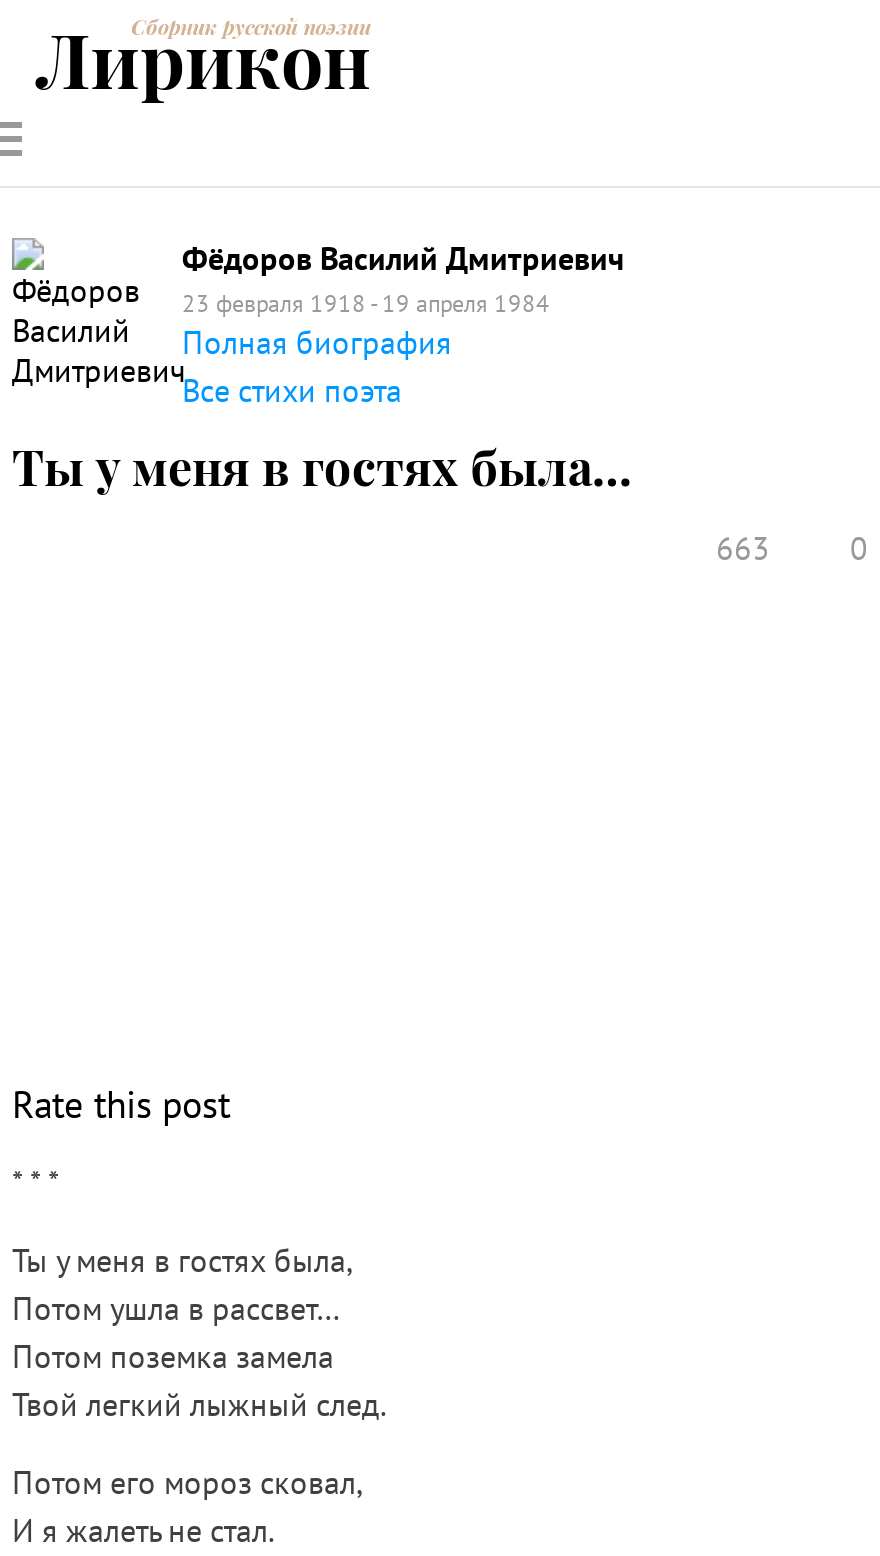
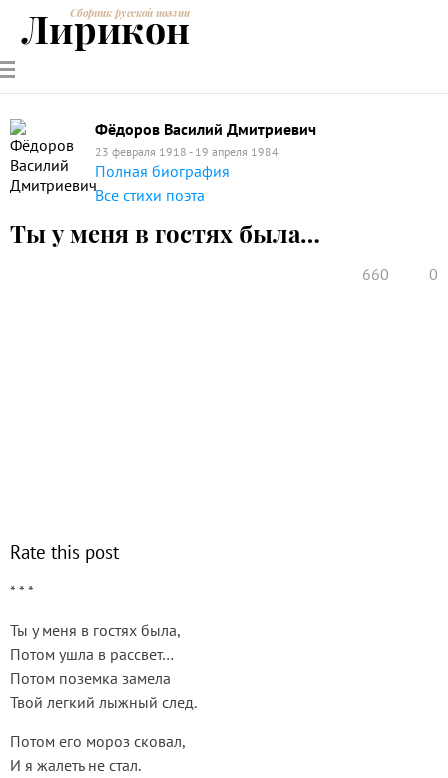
[716,528,868,568] 663 0 -> [362,264,438,284] 660 0

